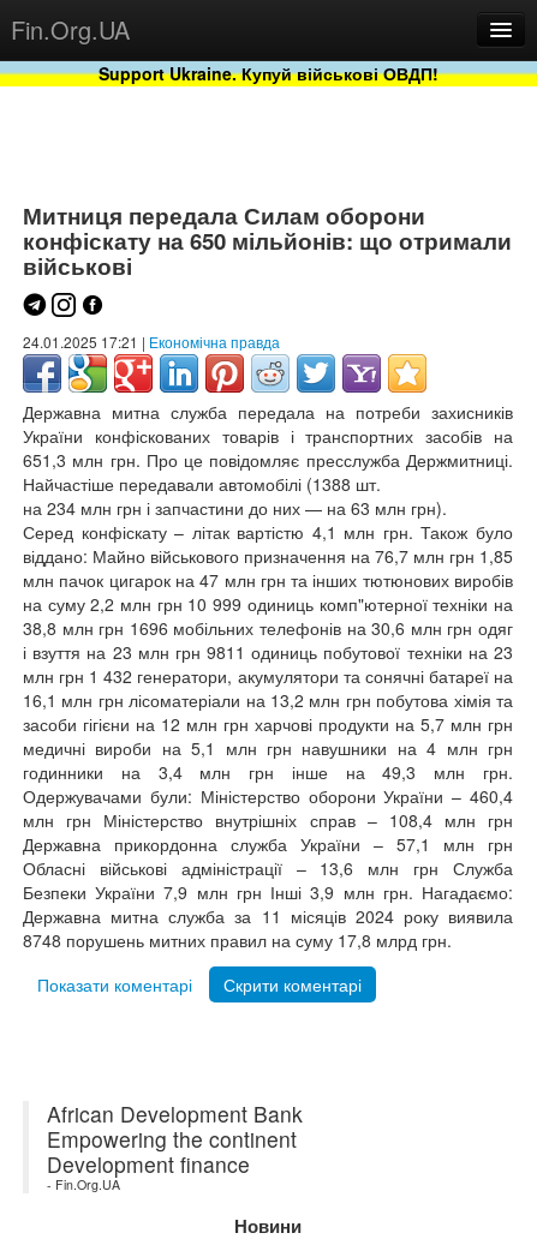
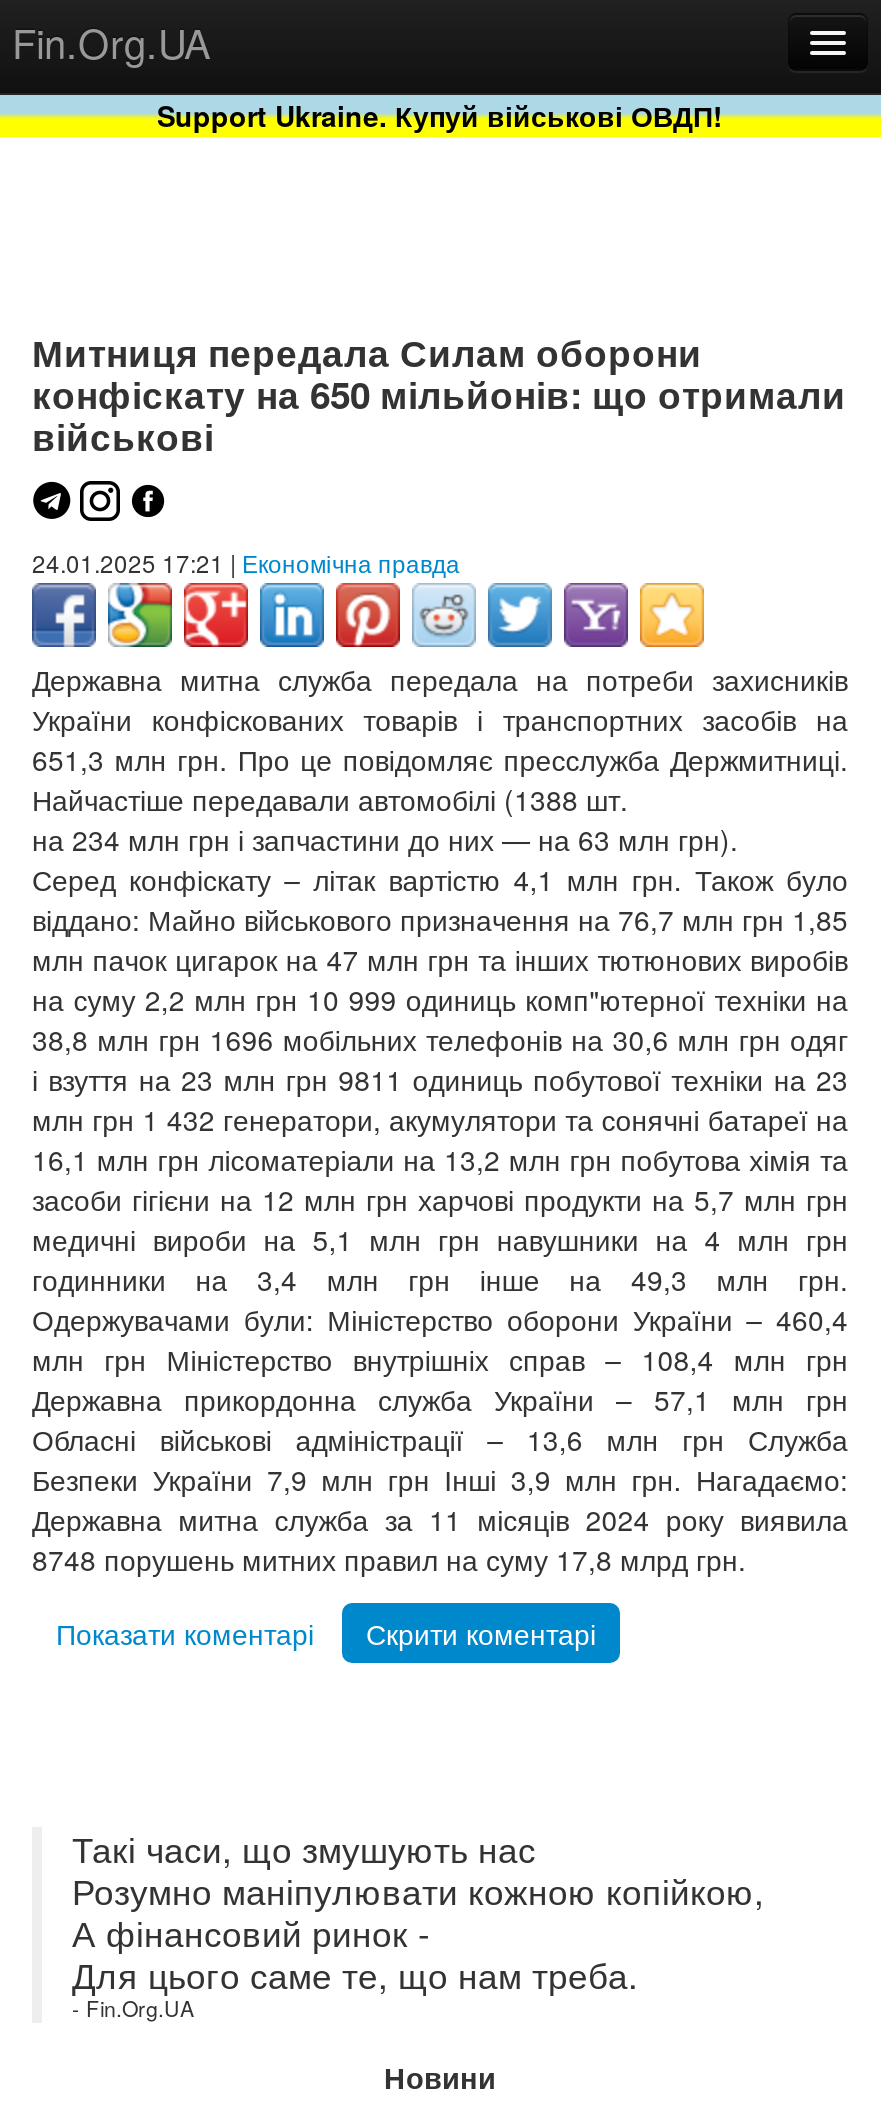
[47,1099,303,1179] African Development Bank | Empowering the continent | Development finance -> [72,1824,764,2000] Такі часи, що змушують нас | Розумно маніпулювати кожною копійкою, | А фінансовий ринок - | Для цього саме те, що нам треба.

